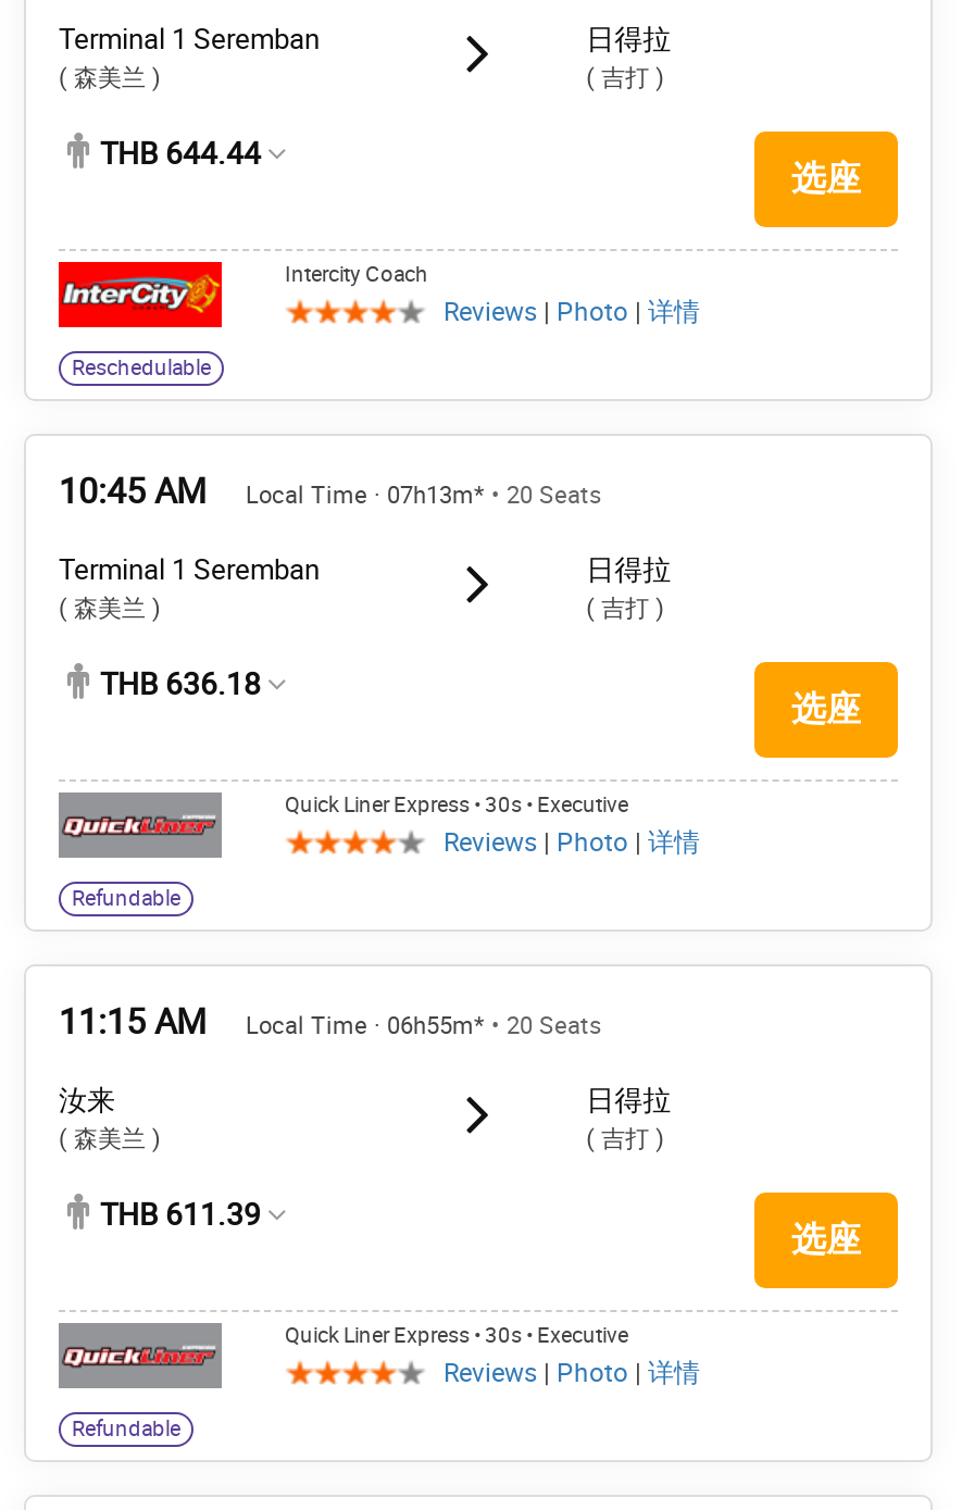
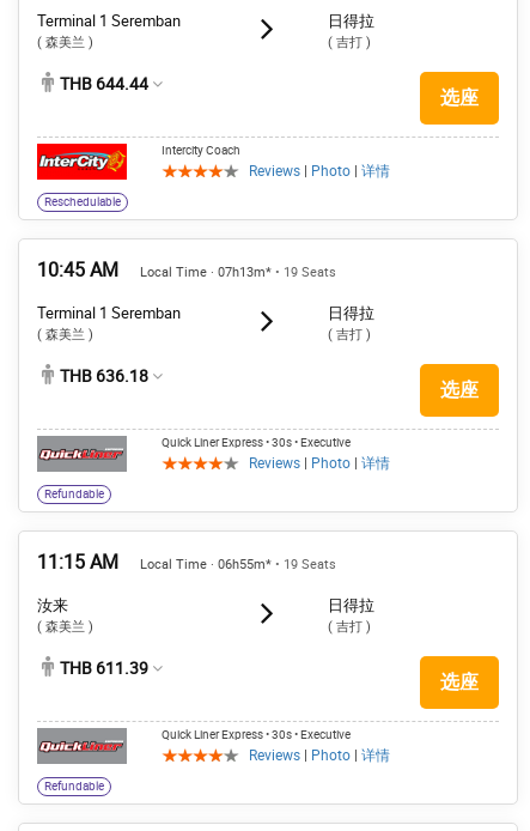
[246,482,602,511] Local Time · 07h13m* • 20 Seats -> [140,265,336,281] Local Time · 07h13m* • 19 Seats
[246,1013,602,1041] Local Time · 06h55m* • 20 Seats -> [140,557,336,573] Local Time · 06h55m* • 19 Seats

